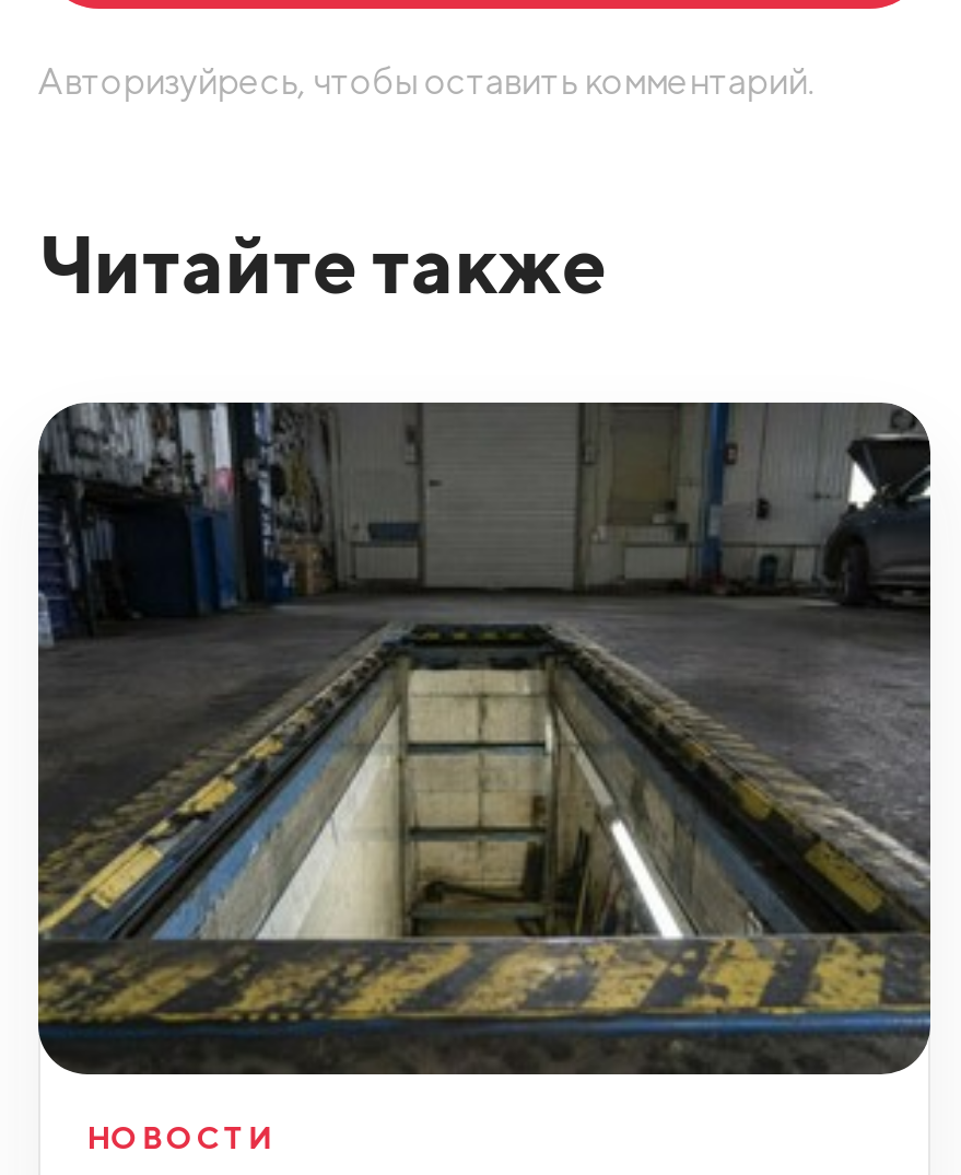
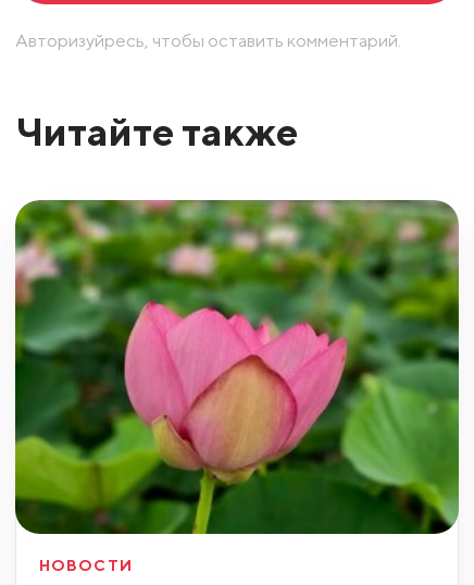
[36,400,933,1077] [image] -> [14,199,460,535] [image]

